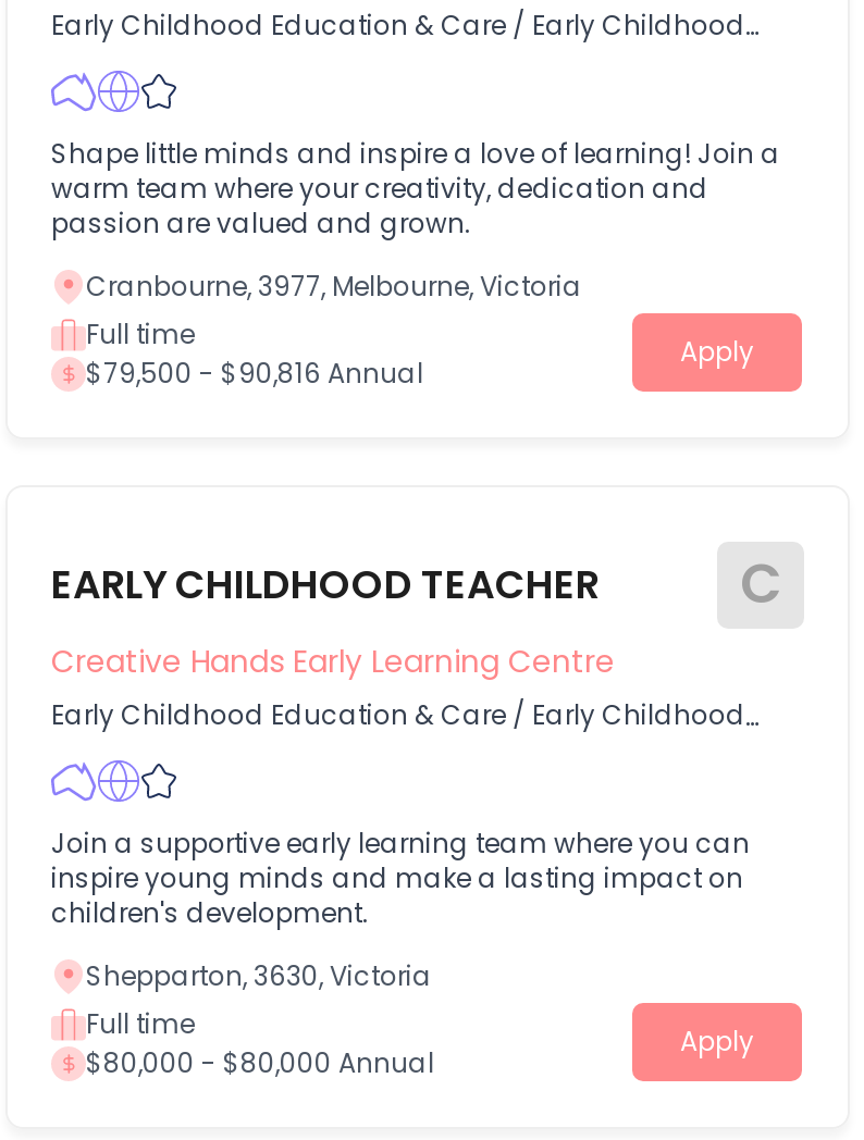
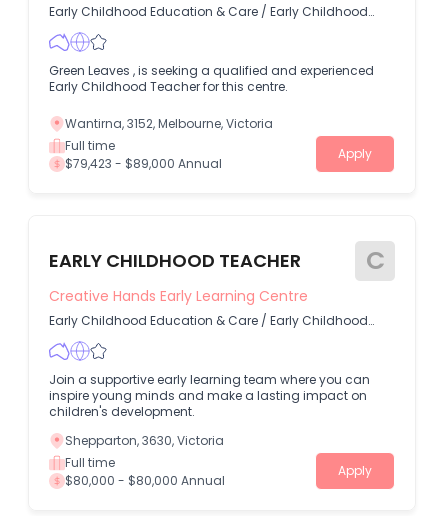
[51,135,780,242] Shape little minds and inspire a love of learning! Join a | warm team where your creativity, dedication and | passion are valued and grown. -> [49,62,374,95] Green Leaves , is seeking a qualified and experienced | Early Childhood Teacher for this centre.
[86,268,582,305] Cranbourne, 3977, Melbourne, Victoria -> [65,115,273,132] Wantirna, 3152, Melbourne, Victoria
[86,355,423,392] $79,500 - $90,816 Annual -> [65,155,222,172] $79,423 - $89,000 Annual

